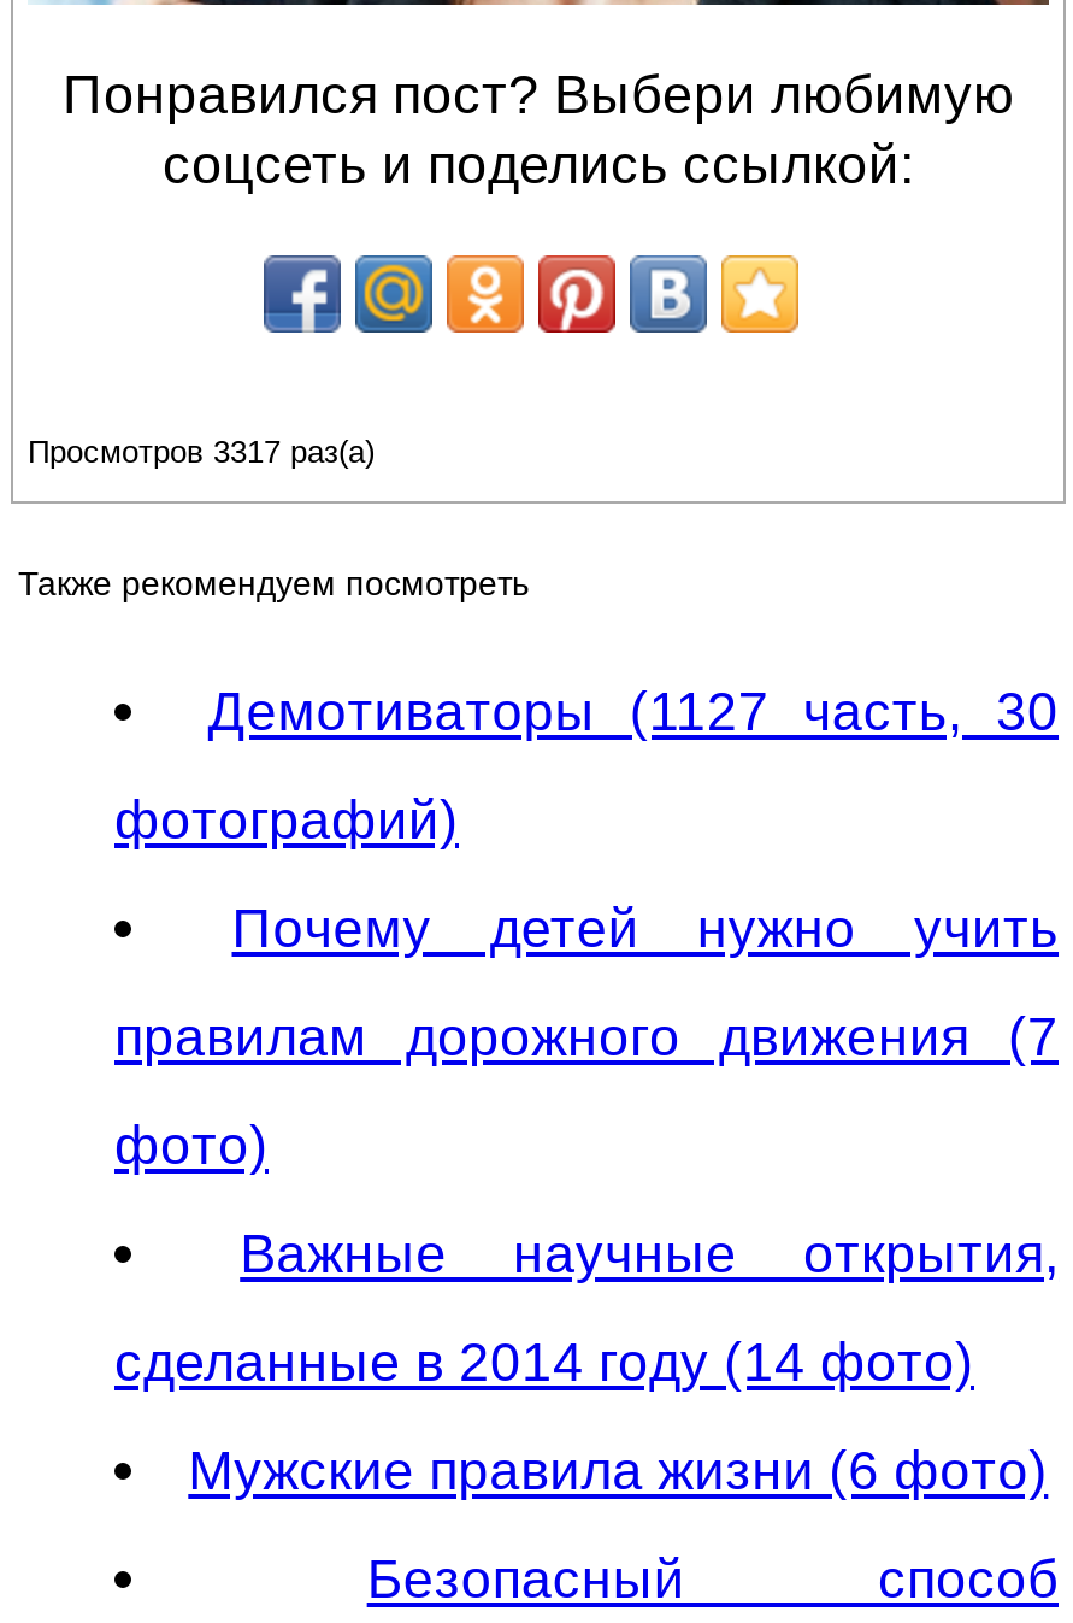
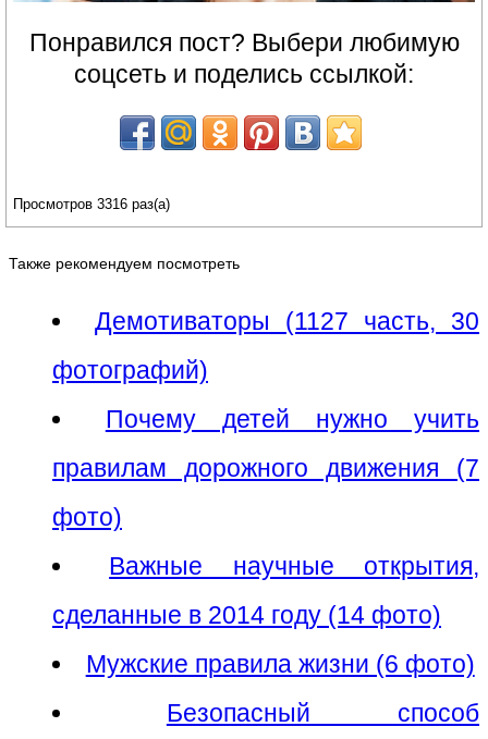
[28,433,375,469] Просмотров 3317 раз(а) -> [13,196,170,212] Просмотров 3316 раз(а)

